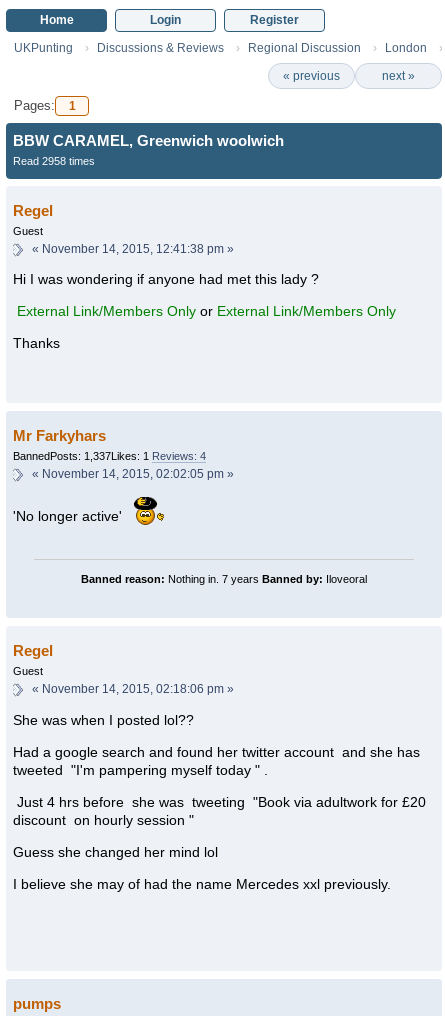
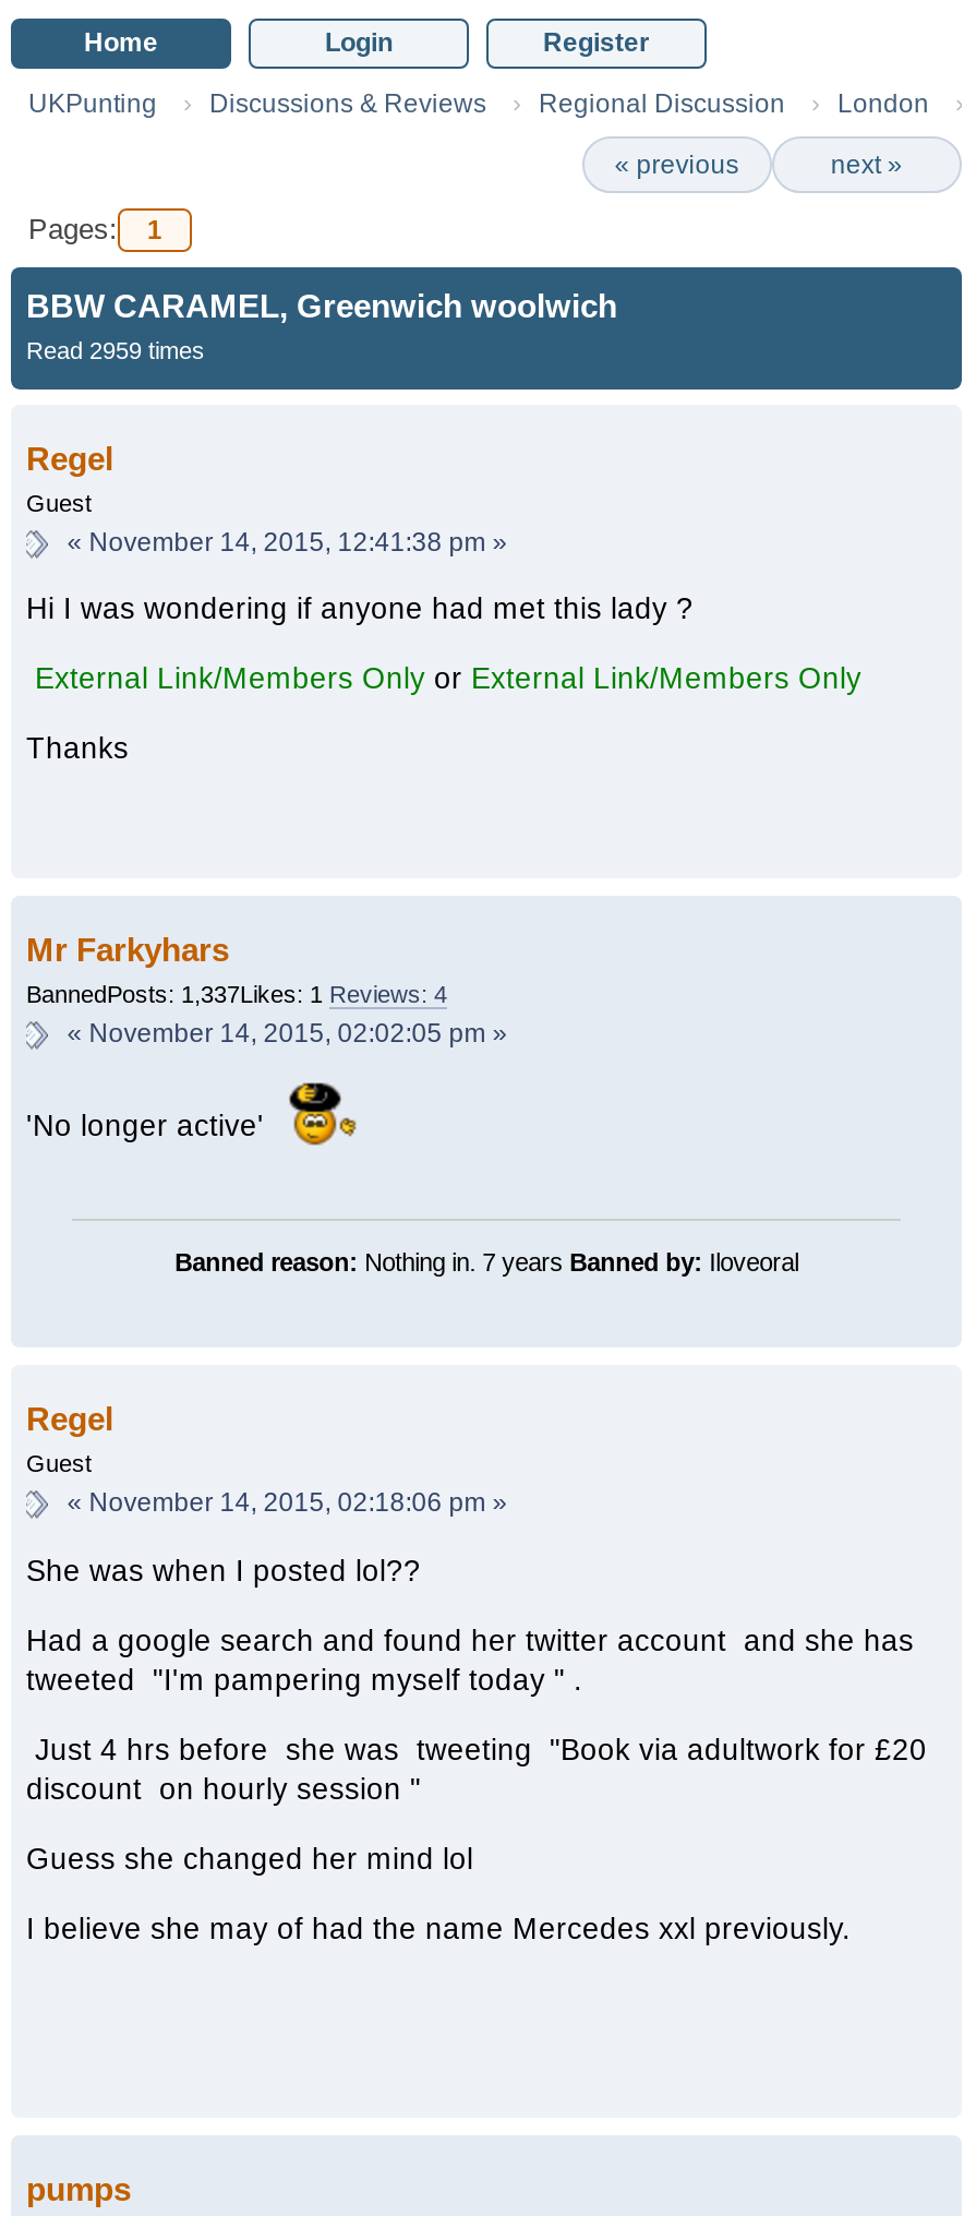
[13,155,95,167] Read 2958 times -> [26,337,205,363] Read 2959 times

